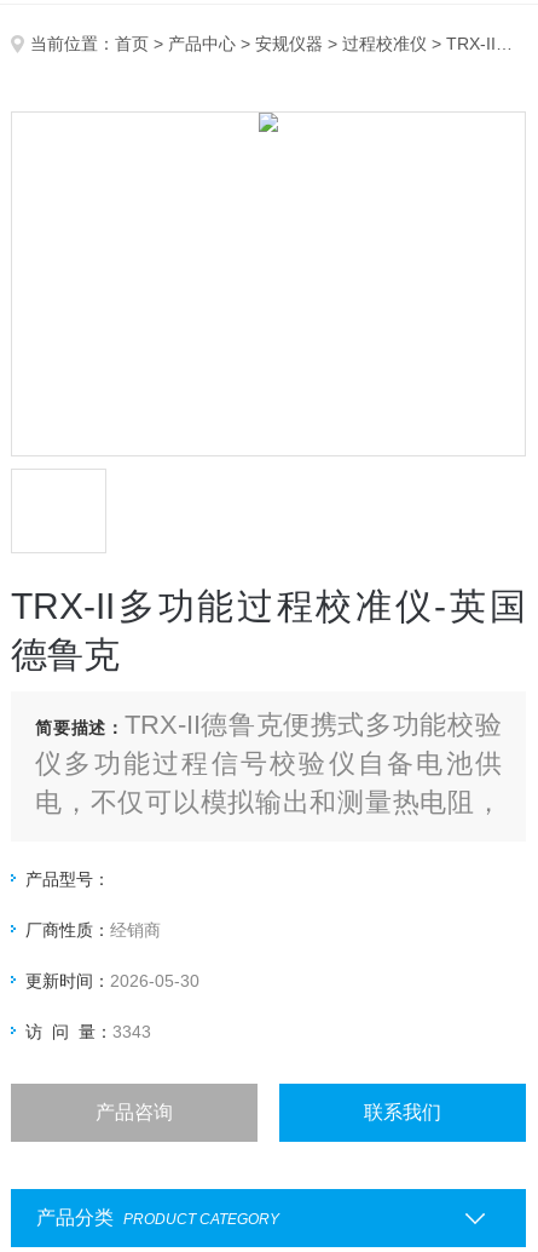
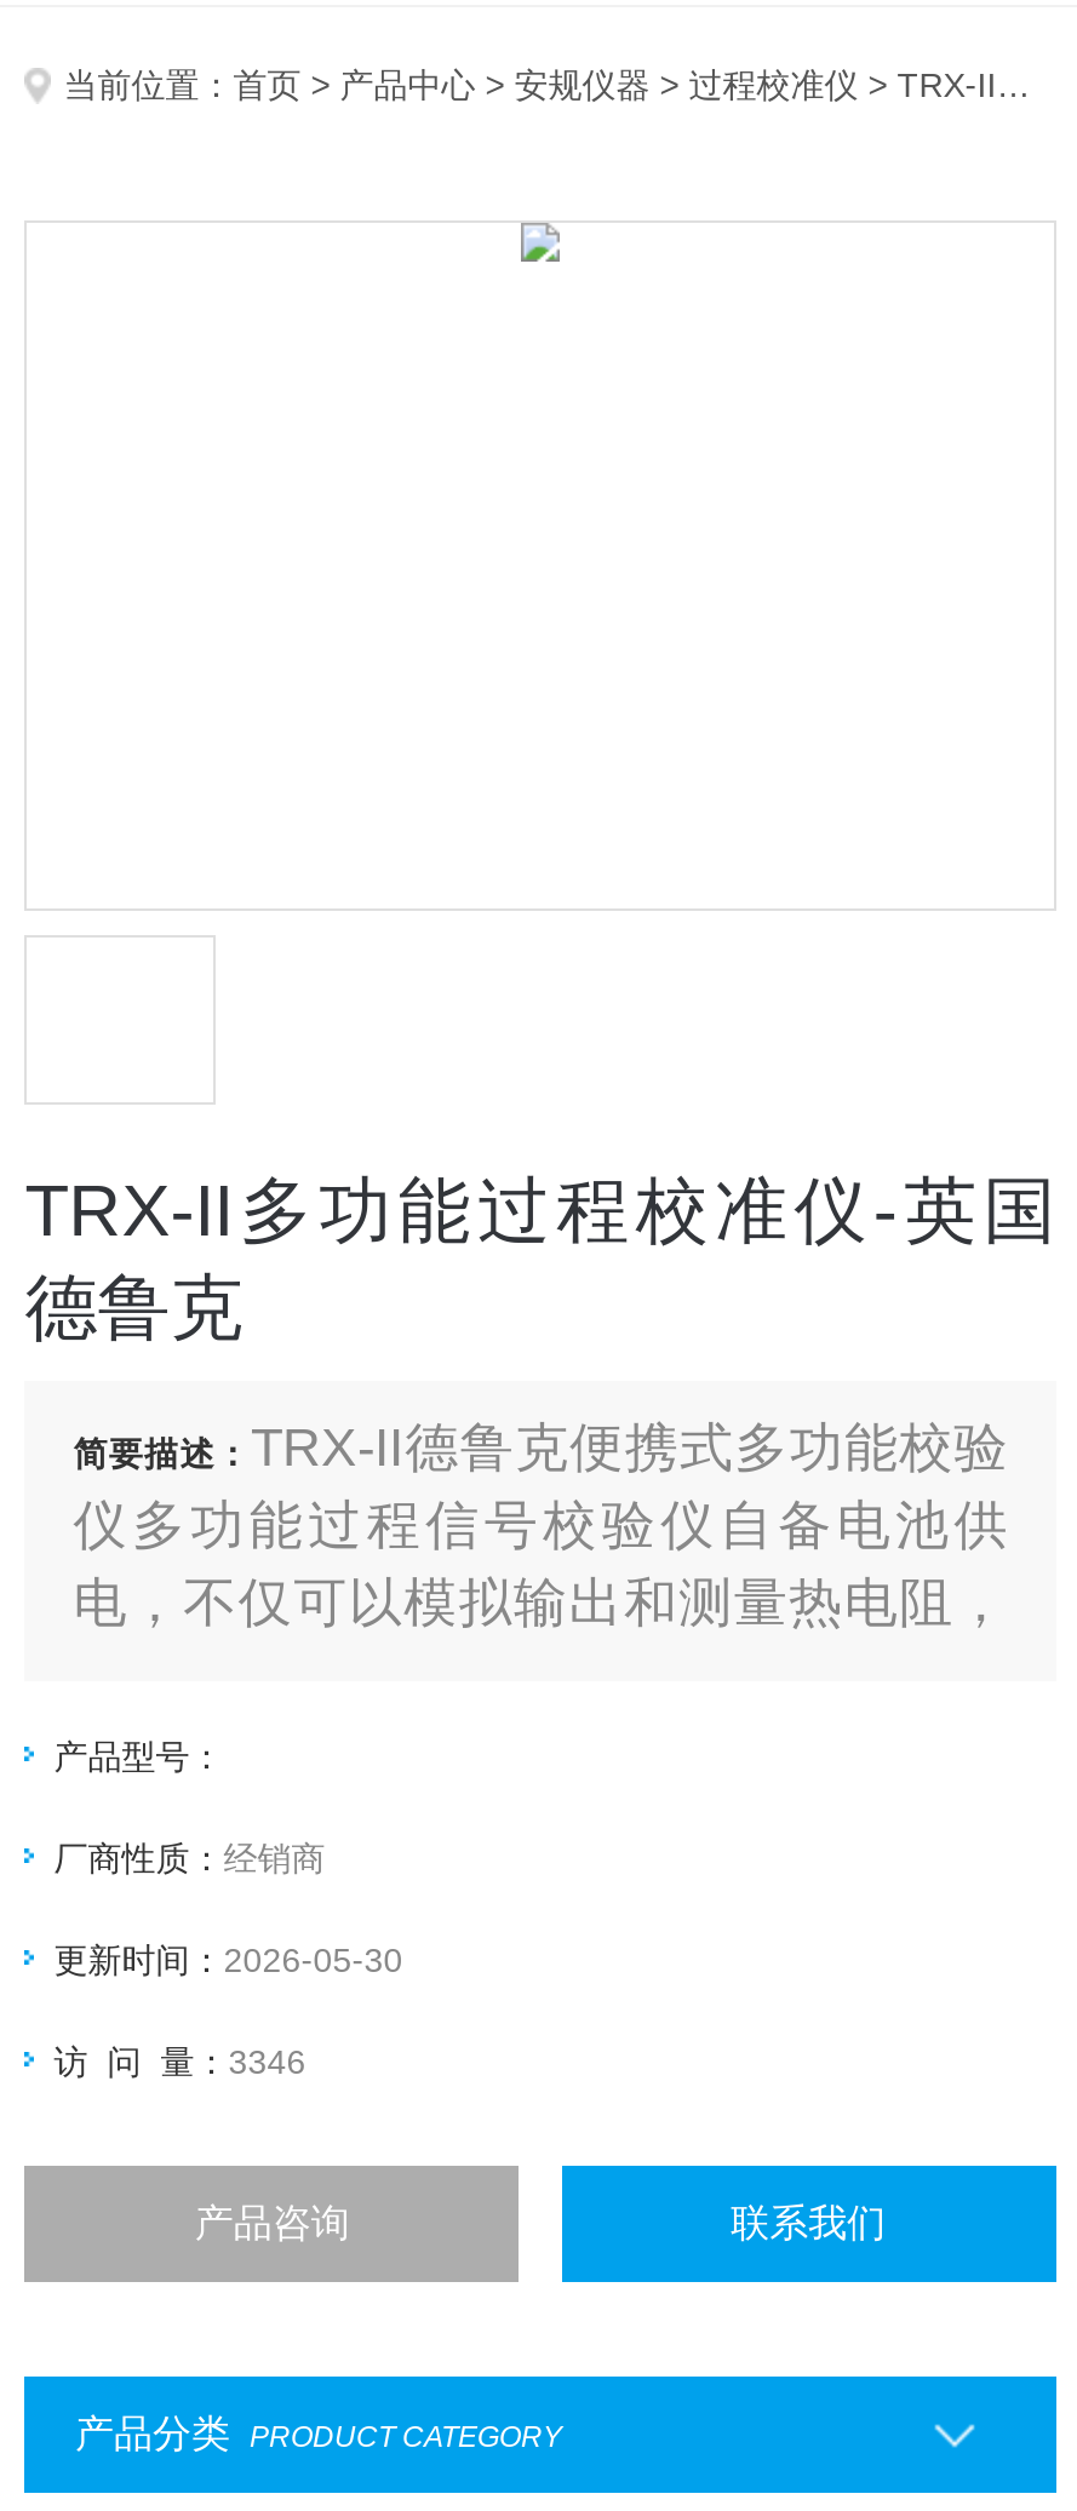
[26,1022,151,1041] 访 问 量：3343 -> [54,2042,306,2081] 访 问 量：3346

